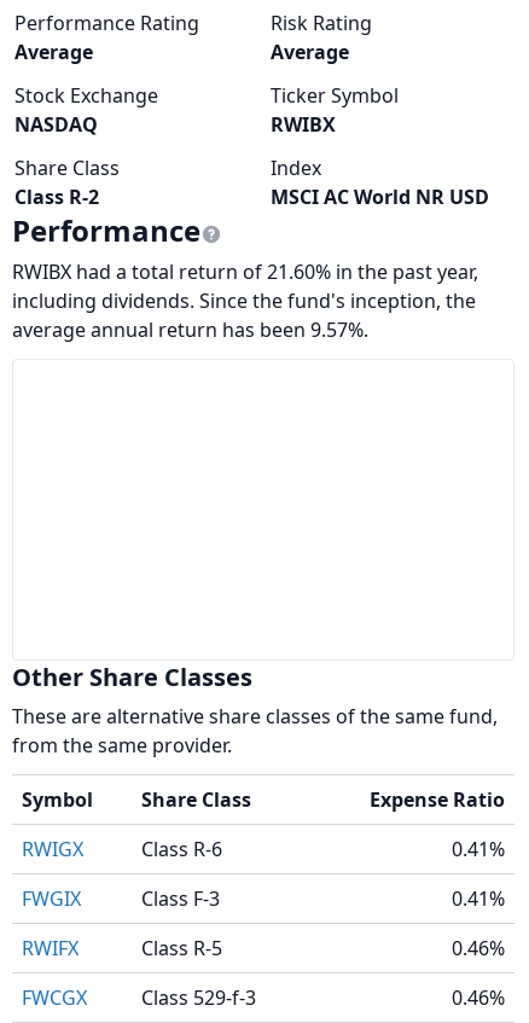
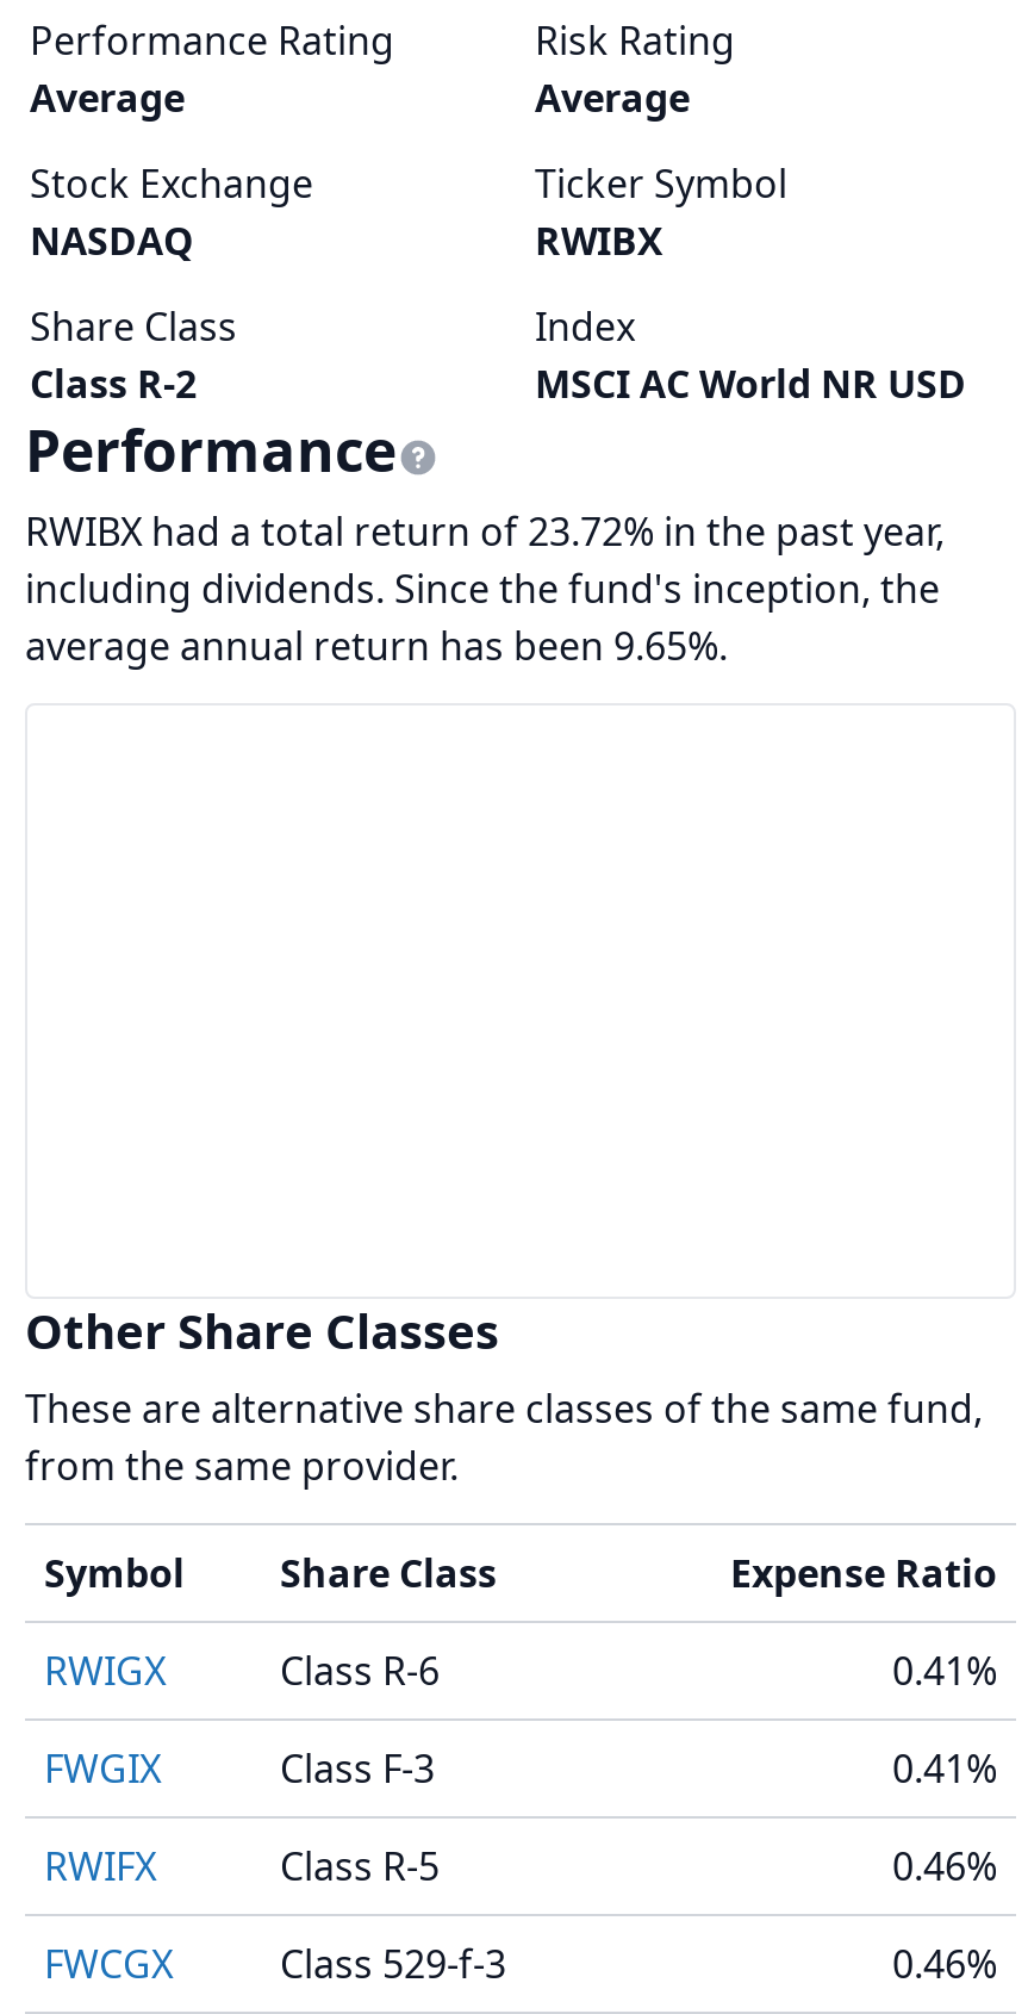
[12,258,478,285] RWIBX had a total return of 21.60% in the past year, -> [25,505,945,558] RWIBX had a total return of 23.72% in the past year,
[12,316,368,343] average annual return has been 9.57%. -> [25,620,728,672] average annual return has been 9.65%.

